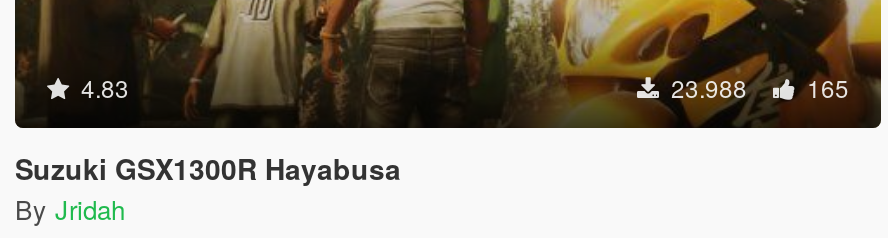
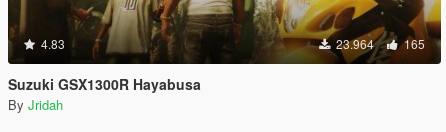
[665,70,849,104] 23.988 165 -> [333,35,425,52] 23.964 165

